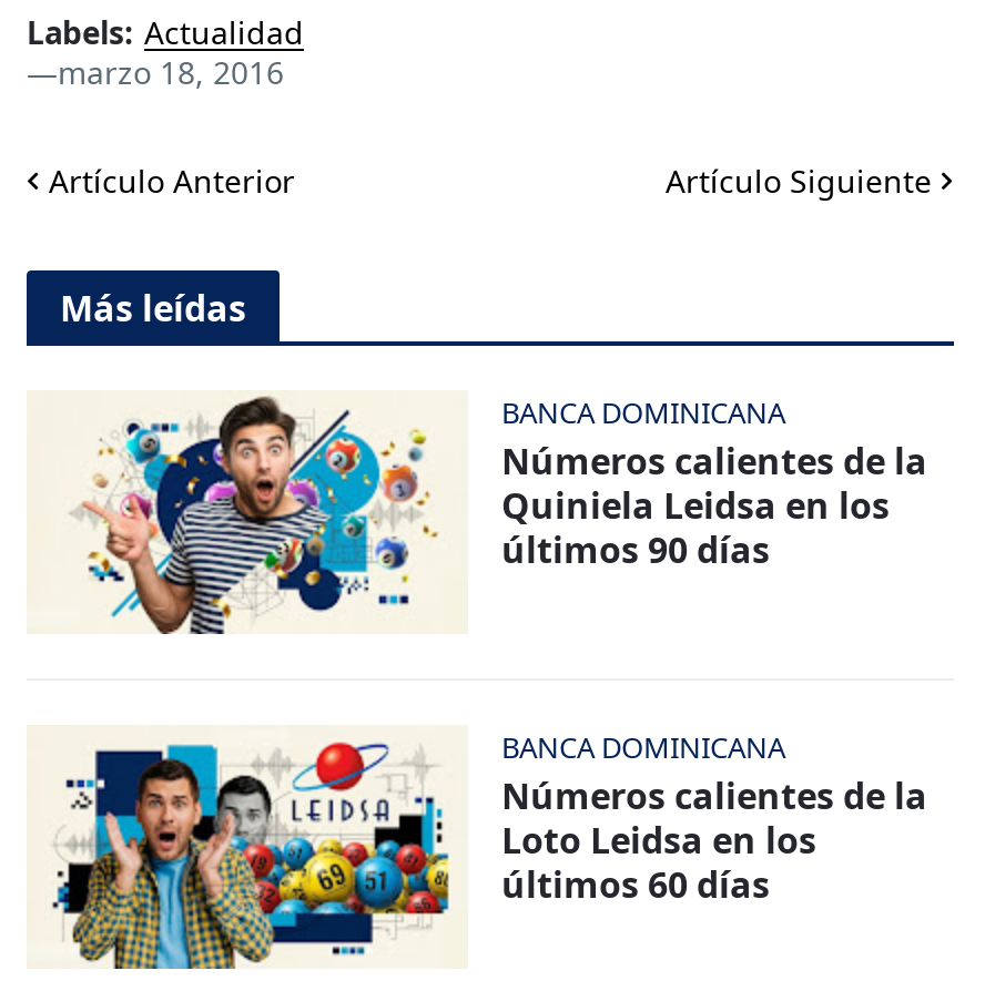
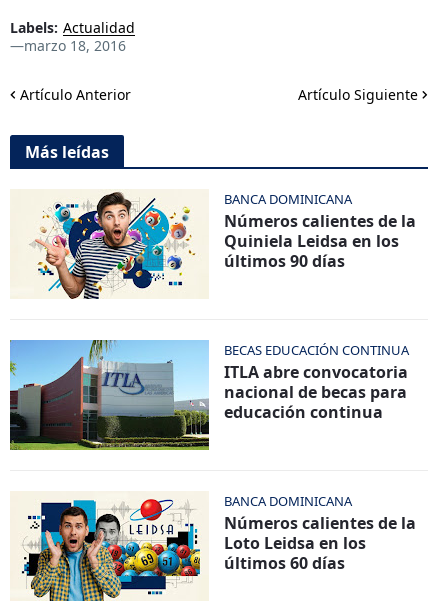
none -> [9,339,409,451] [image] | BECAS EDUCACIÓN CONTINUA | ITLA abre convocatoria | nacional de becas para | educación continua

